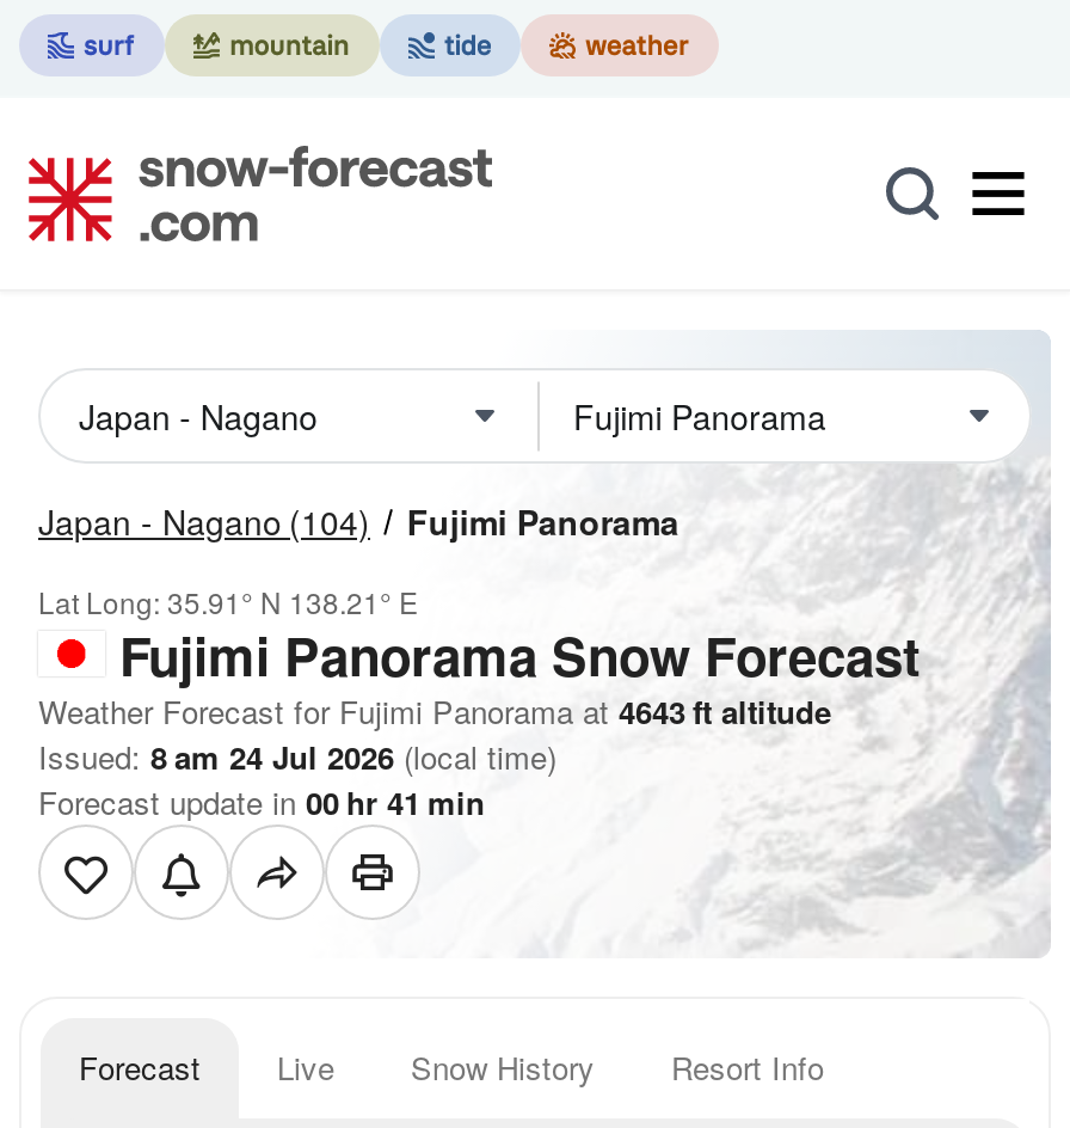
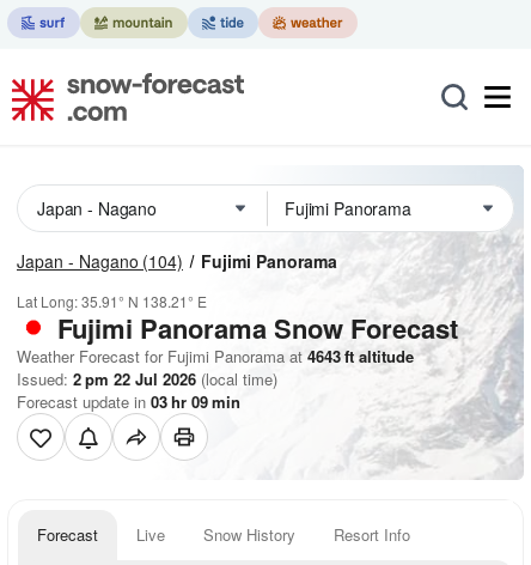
[38,734,556,779] Issued: 8 am 24 Jul 2026 (local time) -> [17,367,277,390] Issued: 2 pm 22 Jul 2026 (local time)
[38,779,485,824] Forecast update in 00 hr 41 min -> [17,390,240,413] Forecast update in 03 hr 09 min

